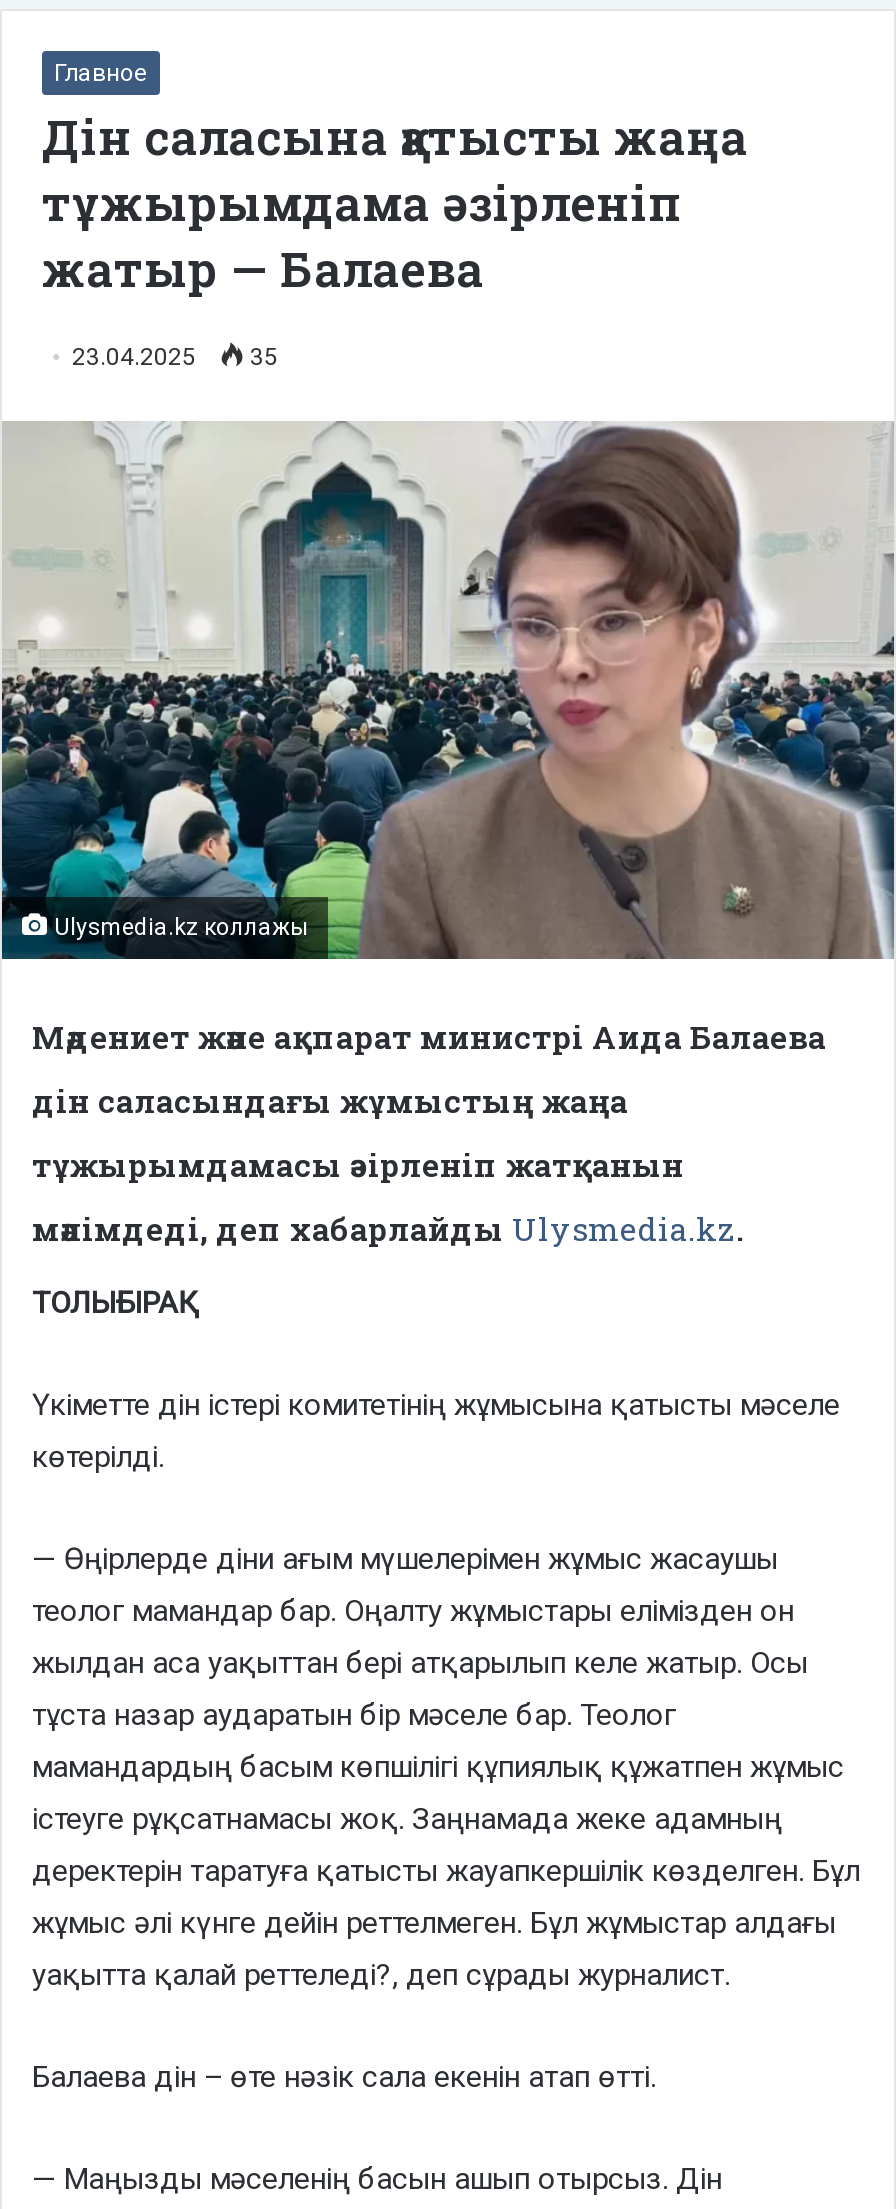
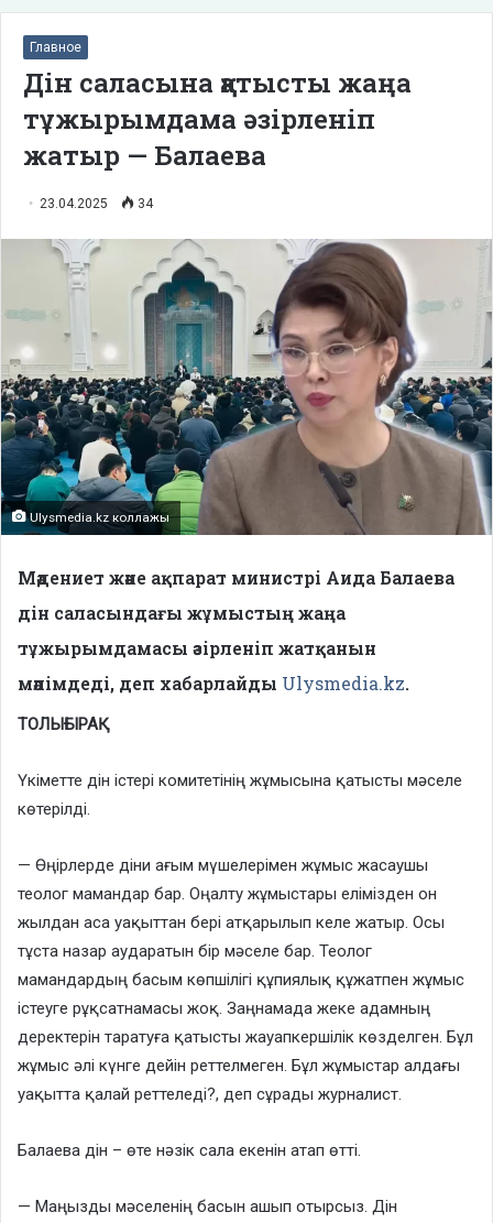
[72,343,278,371] 23.04.2025 35 -> [40,196,153,211] 23.04.2025 34

